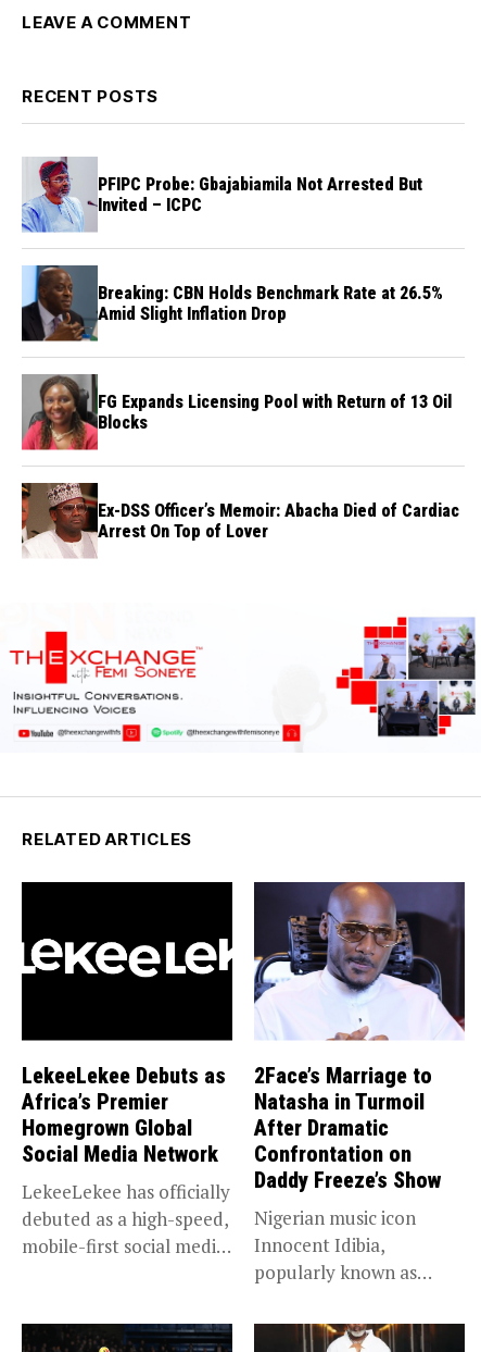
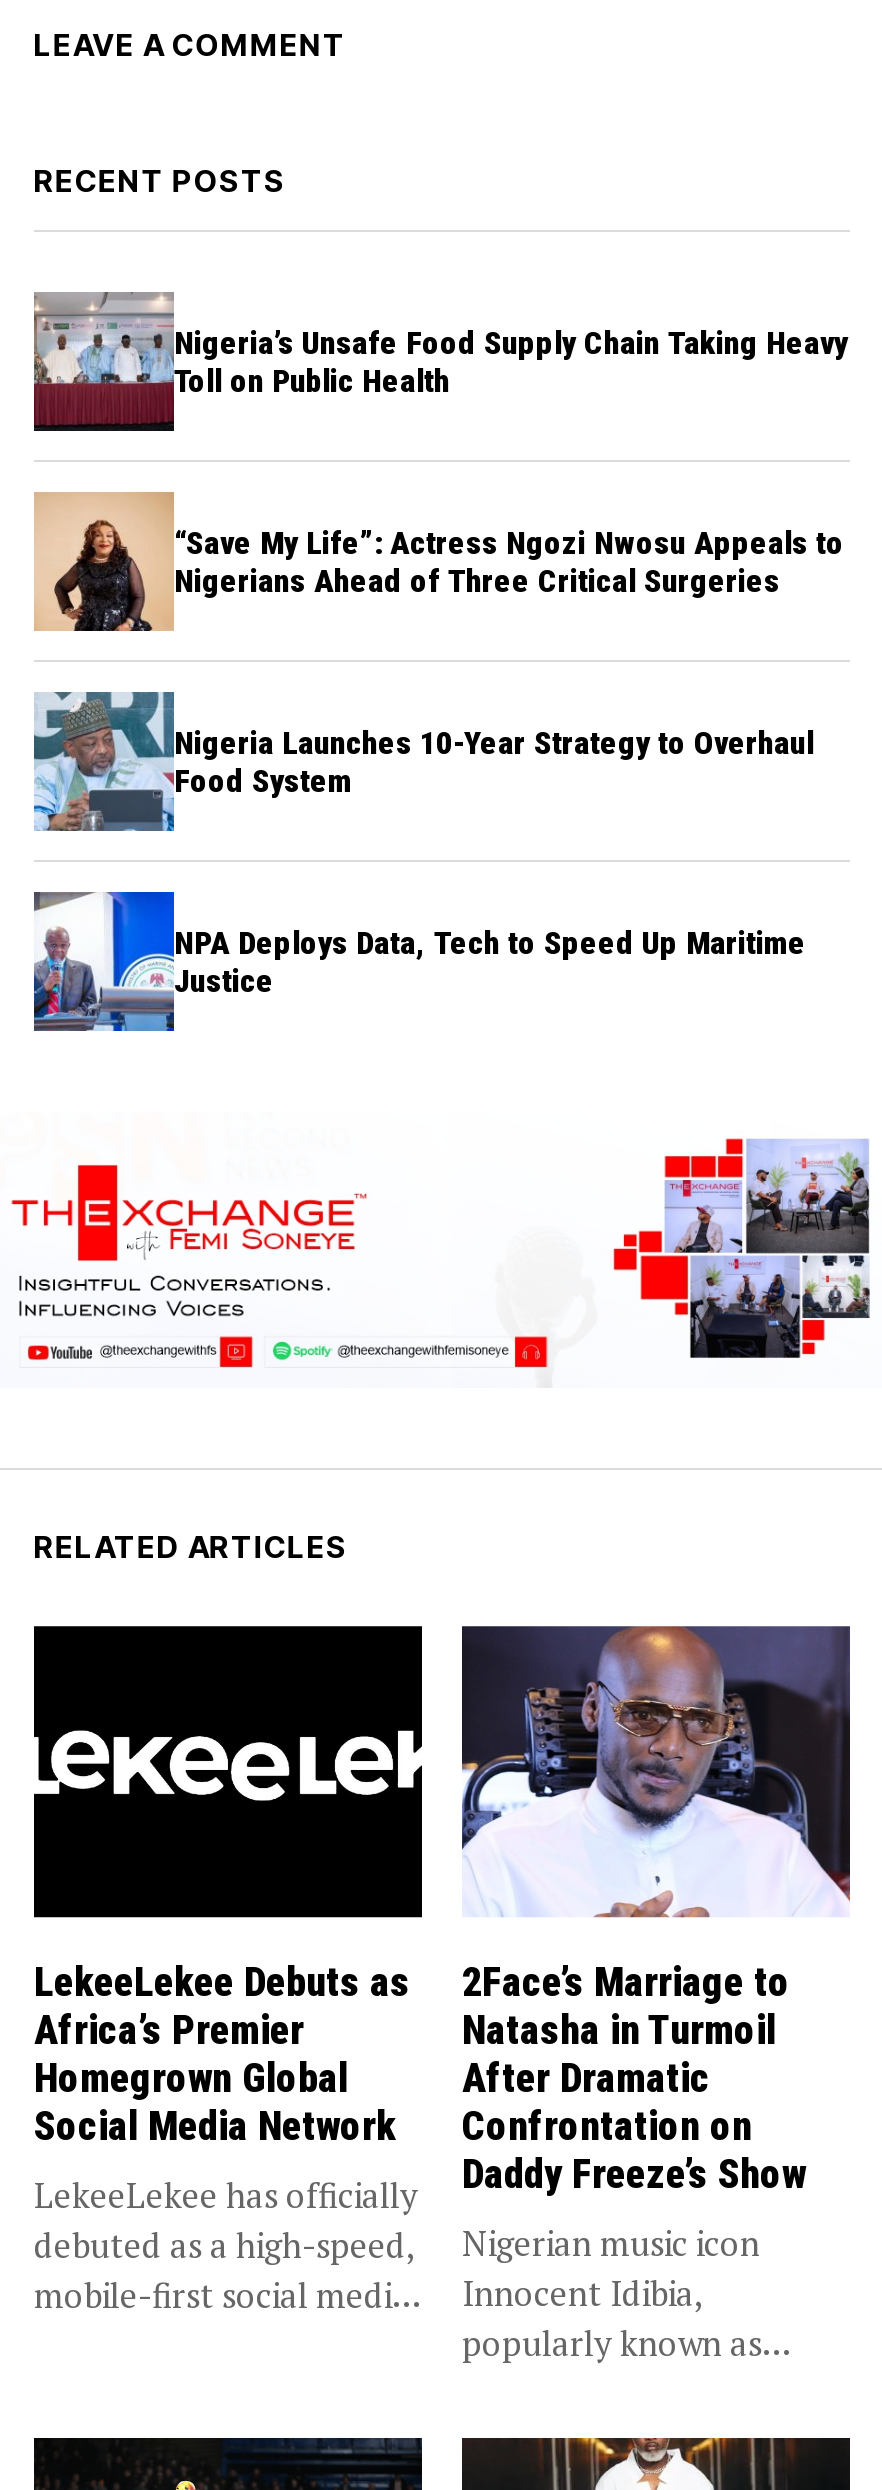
[21,158,422,233] [image] | PFIPC Probe: Gbajabiamila Not Arrested But | Invited – ICPC -> [32,292,848,434] [image] | Nigeria’s Unsafe Food Supply Chain Taking Heavy | Toll on Public Health
[21,264,443,343] [image] | Breaking: CBN Holds Benchmark Rate at 26.5% | Amid Slight Inflation Drop -> [32,490,844,632] [image] | “Save My Life”: Actress Ngozi Nwosu Appeals to | Nigerians Ahead of Three Critical Surgeries
[21,374,452,450] [image] | FG Expands Licensing Pool with Return of 13 Oil | Blocks -> [34,692,814,832] [image] | Nigeria Launches 10-Year Strategy to Overhaul | Food System
[21,482,459,558] [image] | Ex-DSS Officer’s Memoir: Abacha Died of Cardiac | Arrest On Top of Lover -> [32,890,806,1032] [image] | NPA Deploys Data, Tech to Speed Up Maritime | Justice

